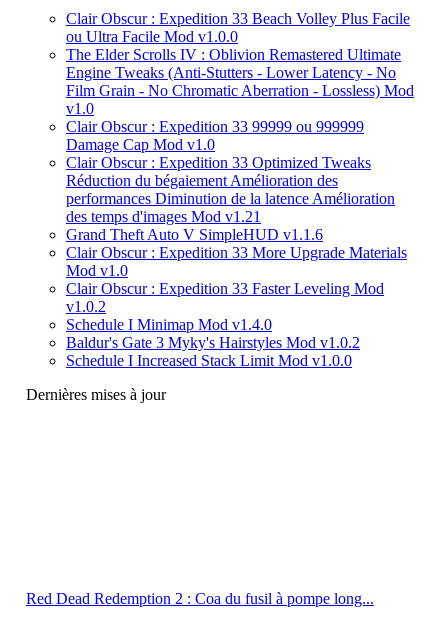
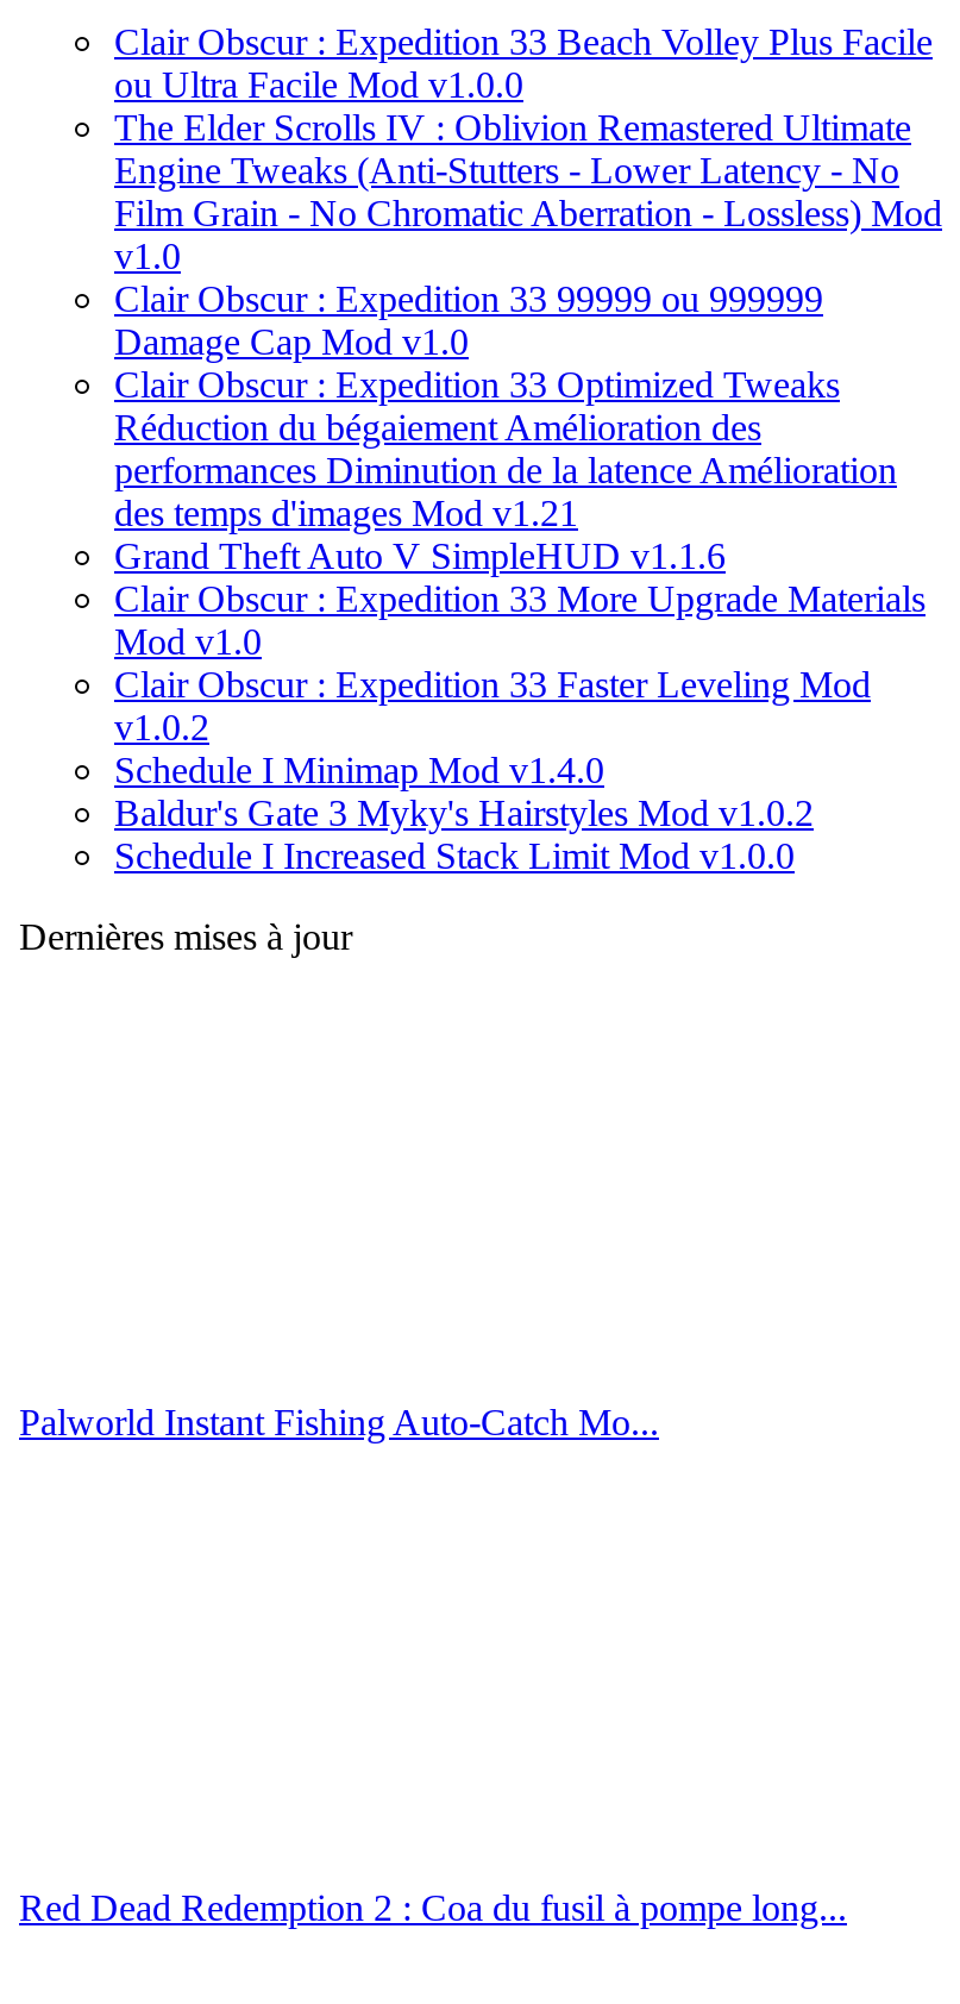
none -> [19,1402,659,1442] Palworld Instant Fishing Auto-Catch Mo...

